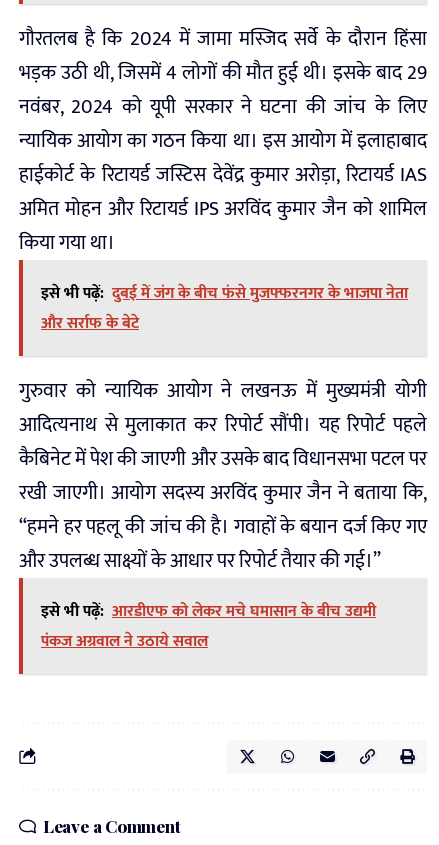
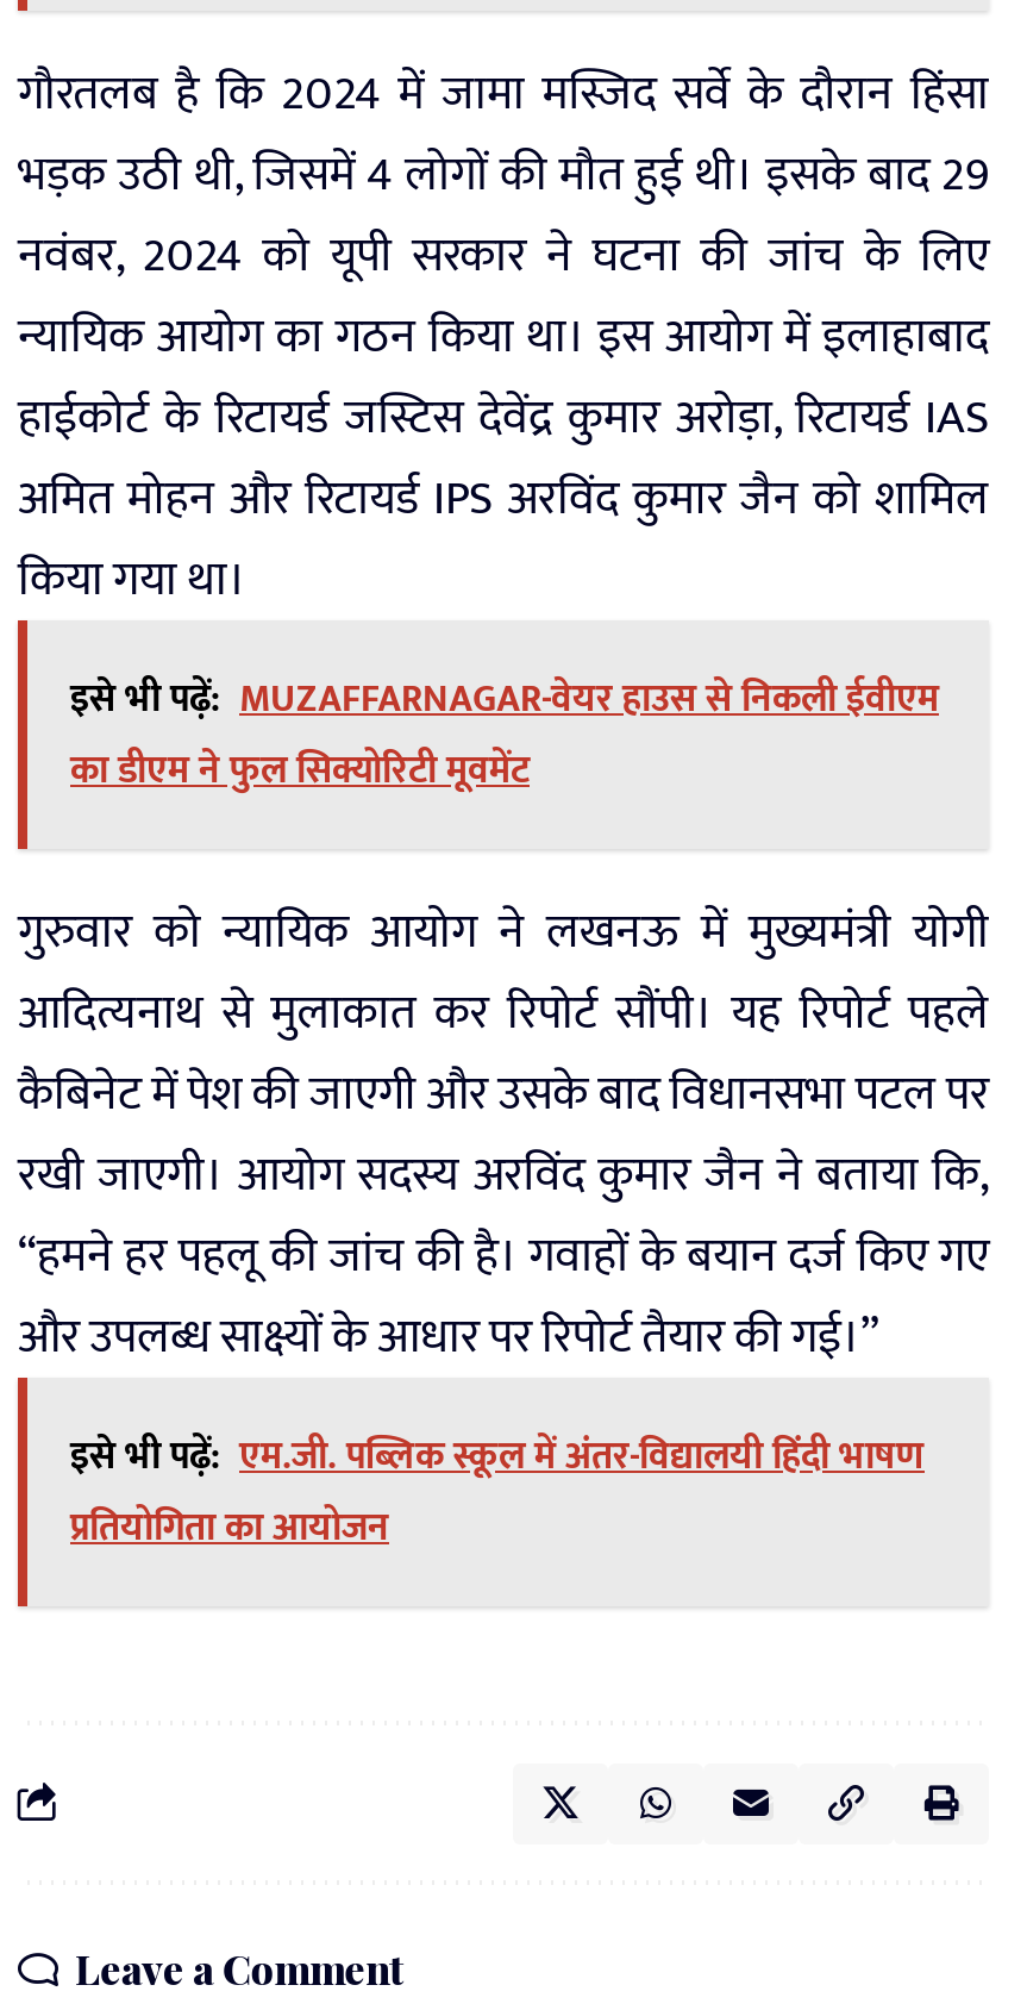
[41,280,408,337] इसे भी पढ़ें: दुबई में जंग के बीच फंसे मुजफ्फरनगर के भाजपा नेता | और सर्राफ के बेटे -> [70,667,939,803] इसे भी पढ़ें: MUZAFFARNAGAR-वेयर हाउस से निकली ईवीएम | का डीएम ने फुल सिक्योरिटी मूवमेंट
[41,598,376,655] इसे भी पढ़ें: आरडीएफ को लेकर मचे घमासान के बीच उद्यमी | पंकज अग्रवाल ने उठाये सवाल -> [70,1424,925,1560] इसे भी पढ़ें: एम.जी. पब्लिक स्कूल में अंतर-विद्यालयी हिंदी भाषण | प्रतियोगिता का आयोजन

